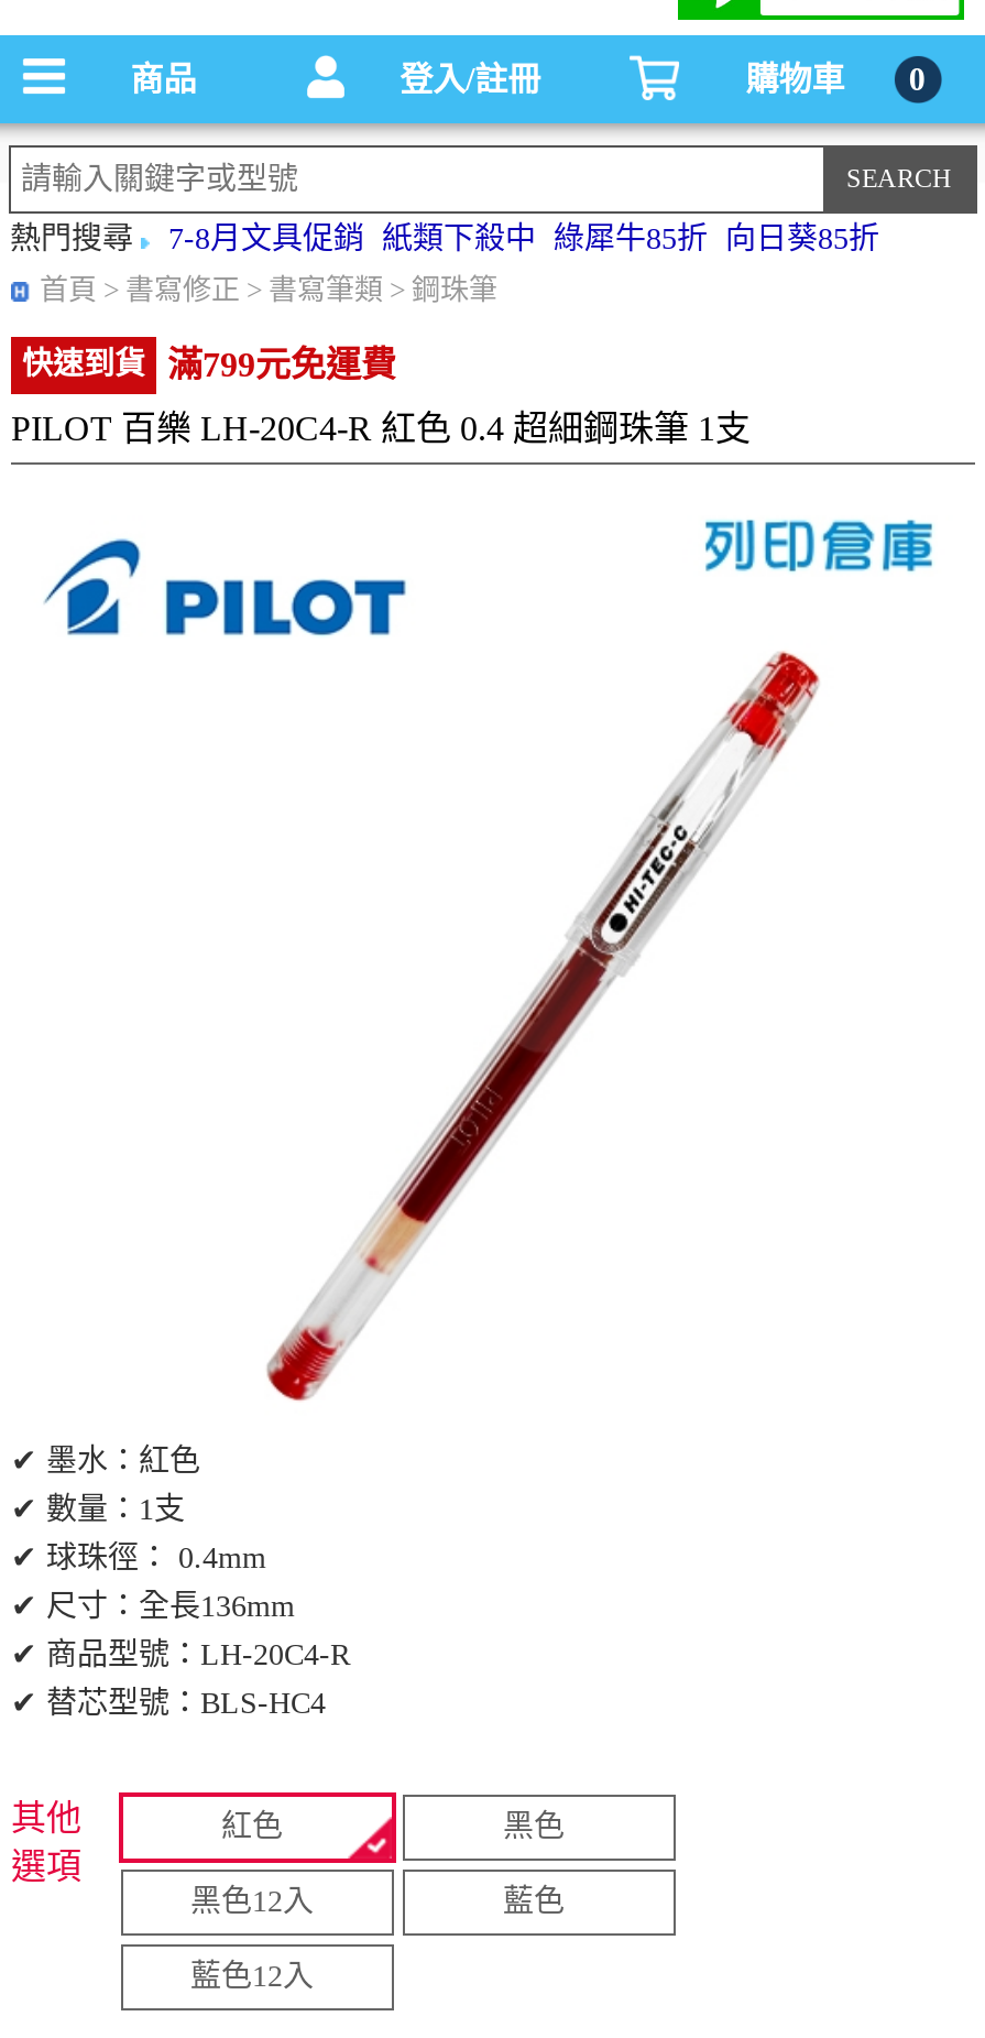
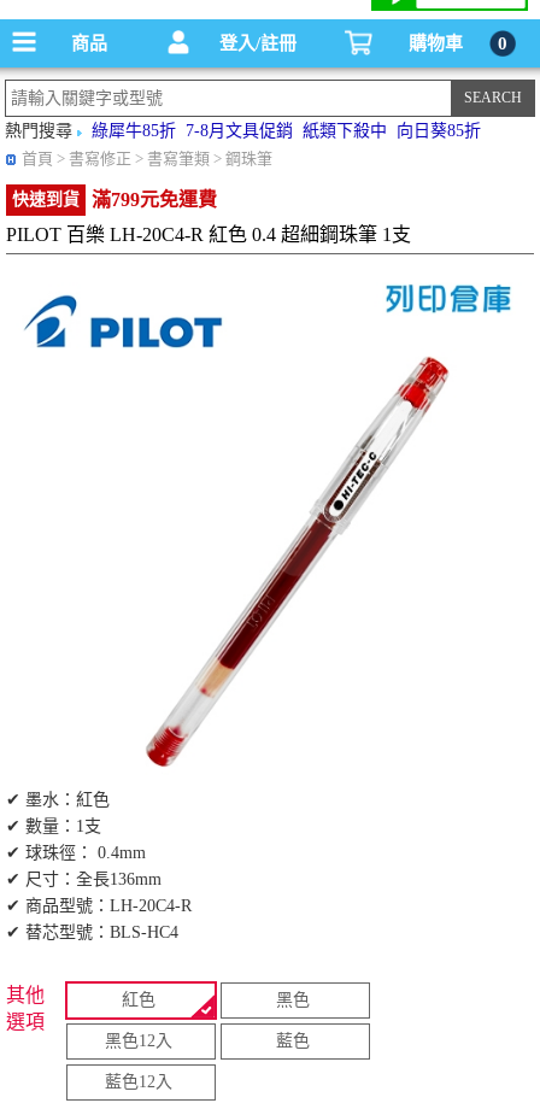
[168,222,879,255] 7-8月文具促銷 紙類下殺中 綠犀牛85折 向日葵85折 -> [92,122,482,140] 綠犀牛85折 7-8月文具促銷 紙類下殺中 向日葵85折

